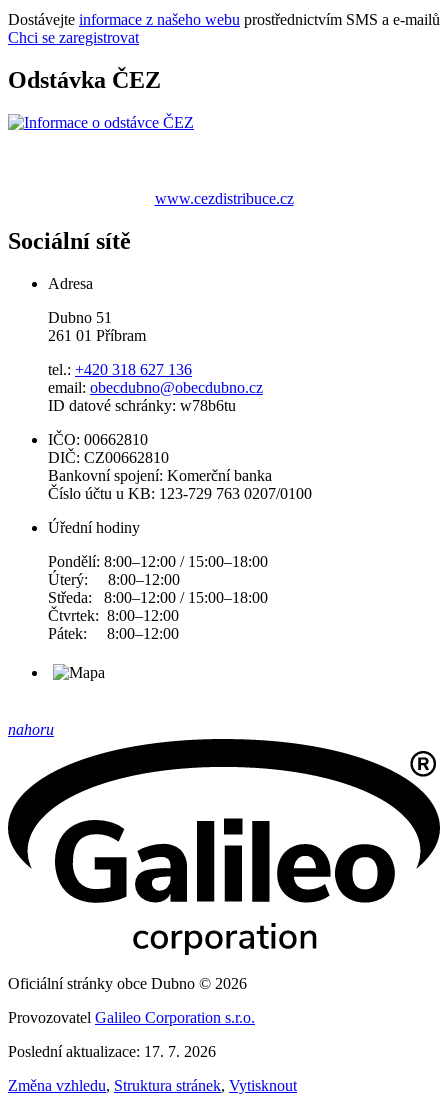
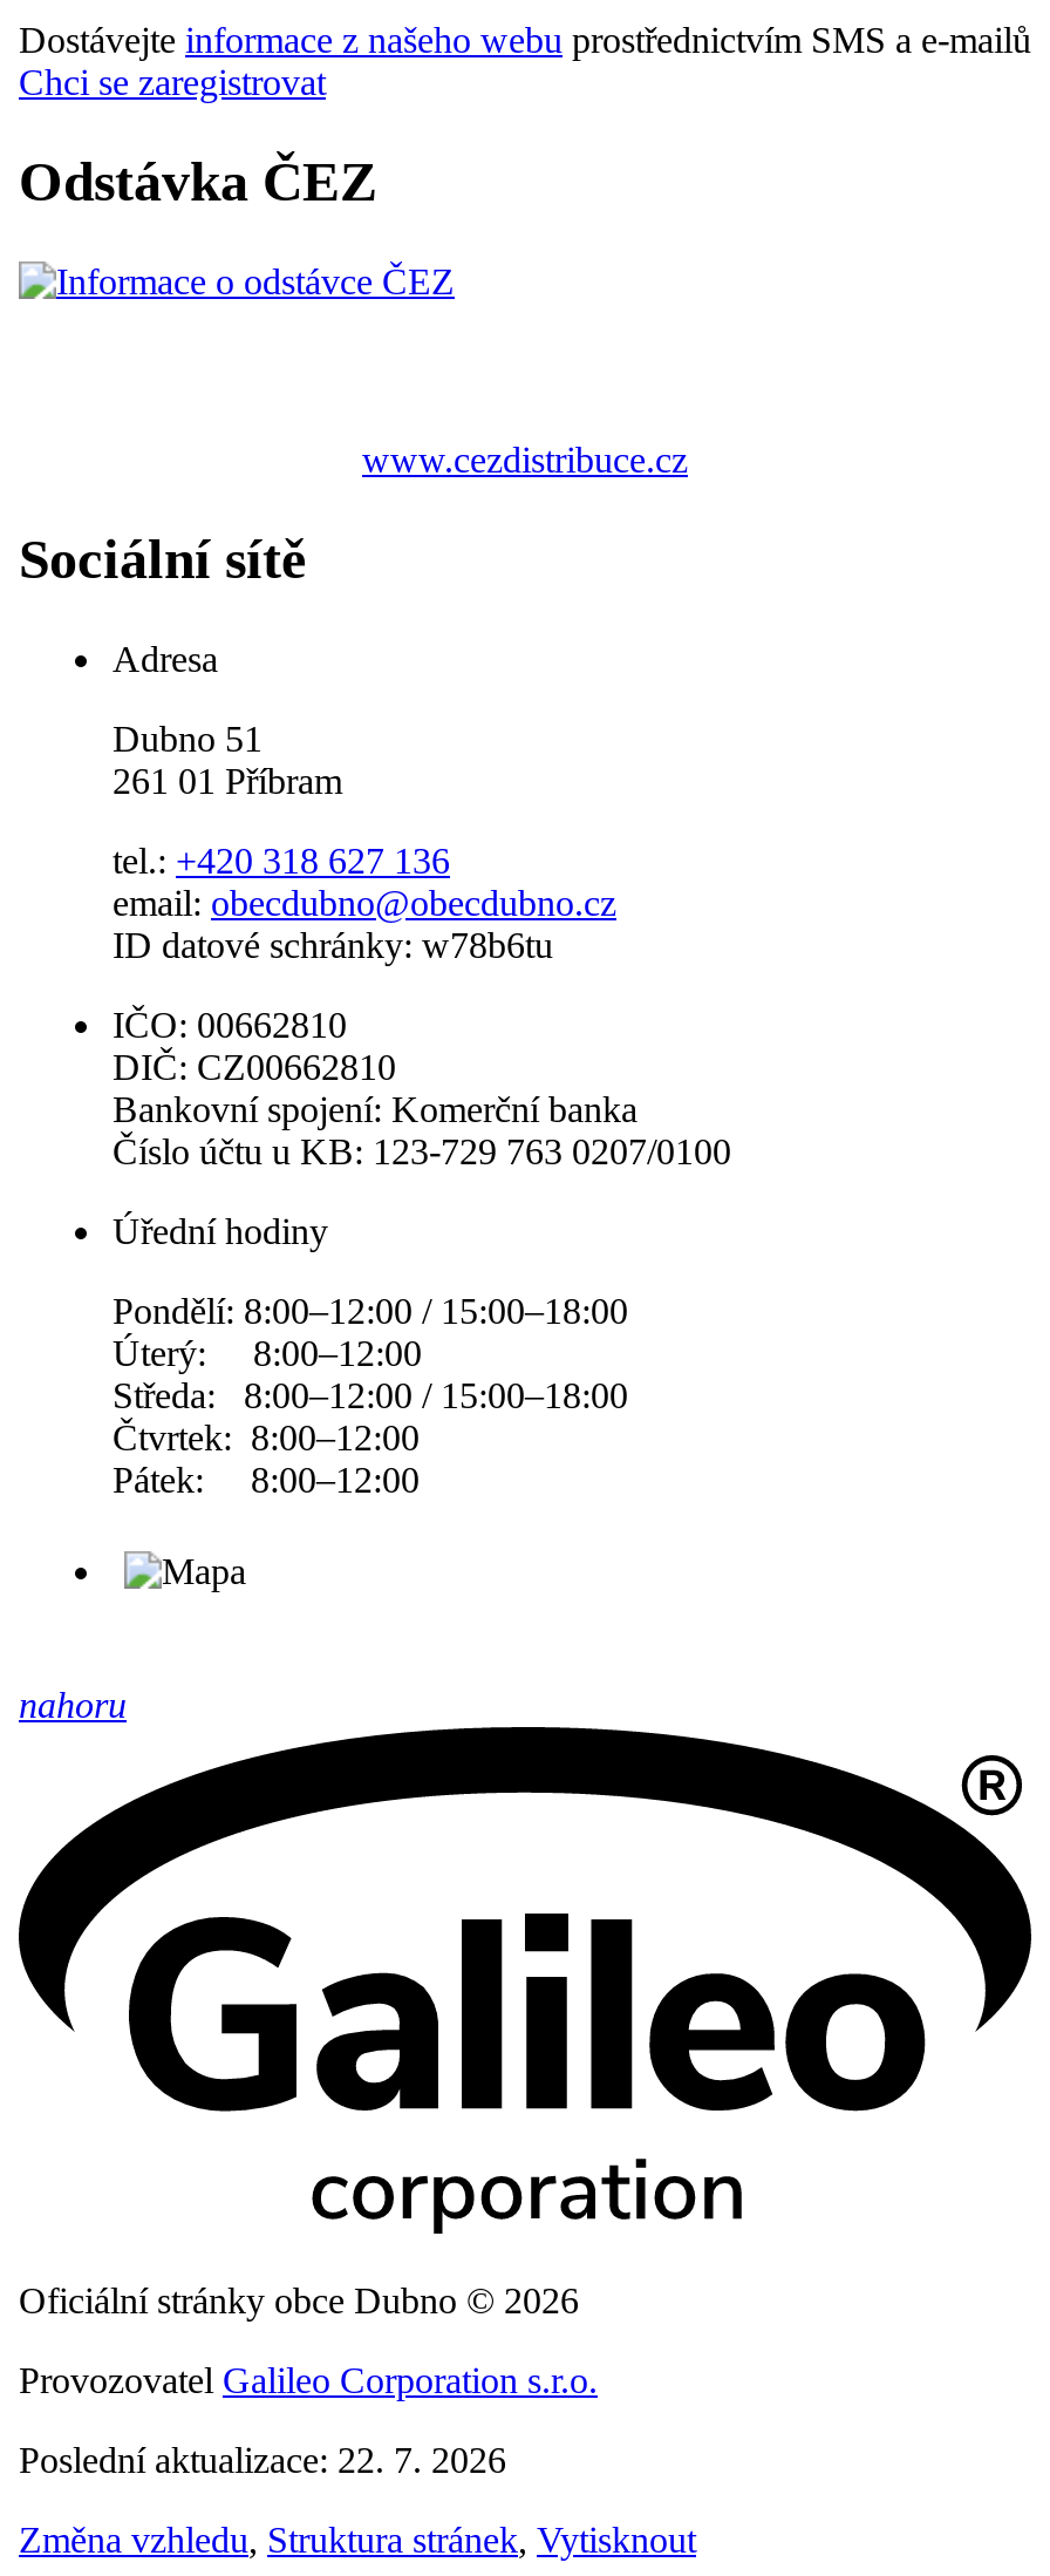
[8,1043,216,1060] Poslední aktualizace: 17. 7. 2026 -> [19,2439,506,2479] Poslední aktualizace: 22. 7. 2026

